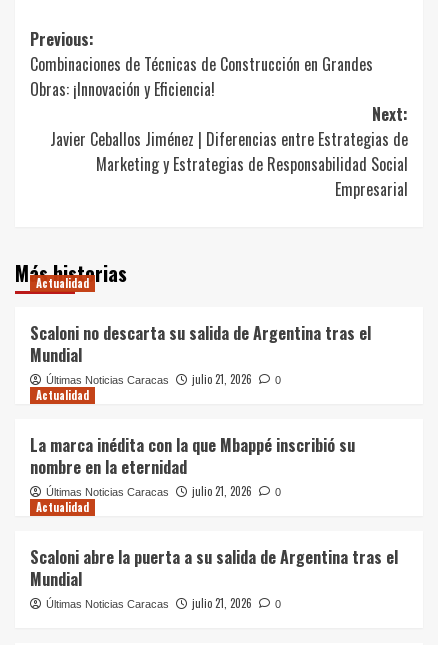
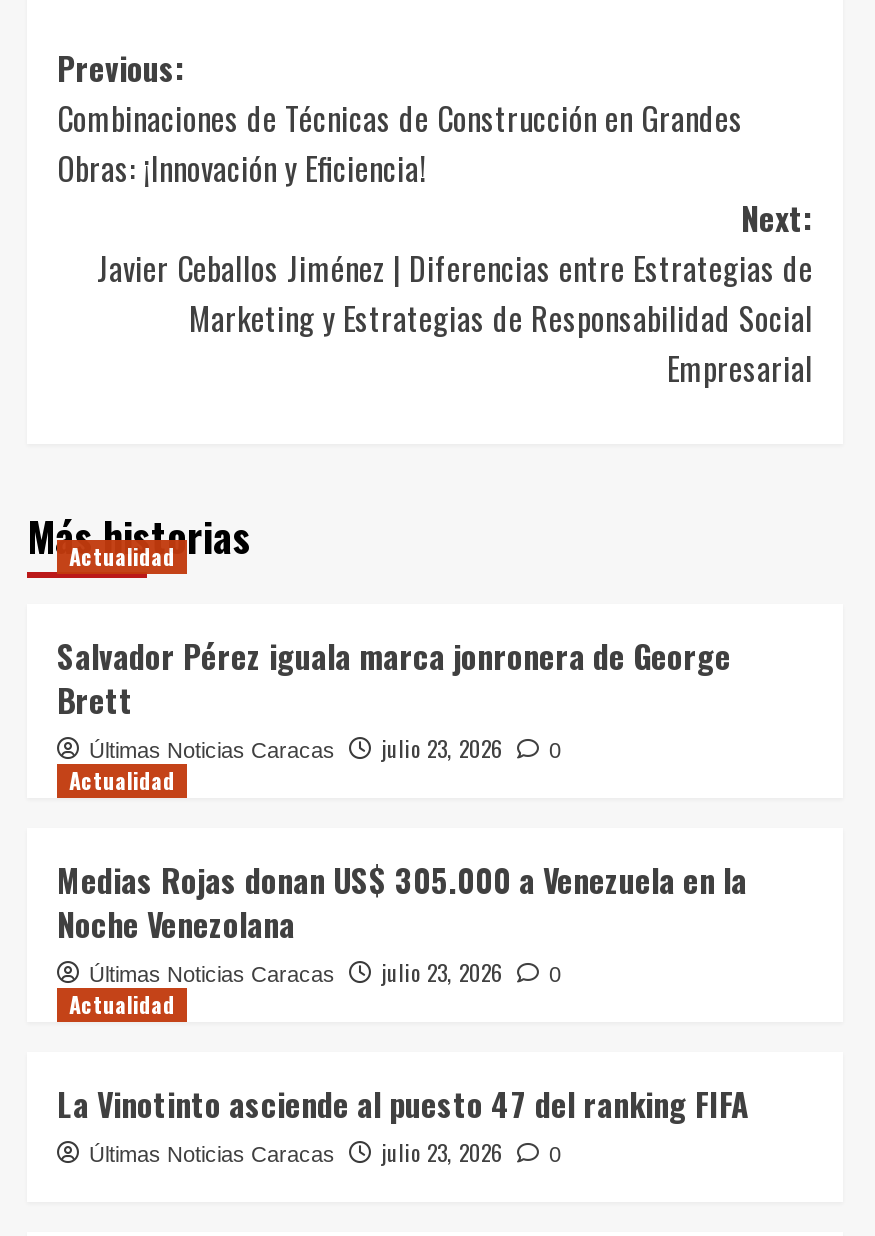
[30,321,371,367] Scaloni no descarta su salida de Argentina tras el | Mundial -> [57,632,731,724] Salvador Pérez iguala marca jonronera de George | Brett
[46,371,281,387] Últimas Noticias Caracas julio 21, 2026 0 -> [89,732,561,764] Últimas Noticias Caracas julio 23, 2026 0
[30,433,355,479] La marca inédita con la que Mbappé inscribió su | nombre en la eternidad -> [57,856,747,948] Medias Rojas donan US$ 305.000 a Venezuela en la | Noche Venezolana
[46,483,281,499] Últimas Noticias Caracas julio 21, 2026 0 -> [89,956,561,988] Últimas Noticias Caracas julio 23, 2026 0
[30,545,398,591] Scaloni abre la puerta a su salida de Argentina tras el | Mundial -> [57,1080,749,1128] La Vinotinto asciende al puesto 47 del ranking FIFA
[46,595,281,611] Últimas Noticias Caracas julio 21, 2026 0 -> [89,1136,561,1168] Últimas Noticias Caracas julio 23, 2026 0

